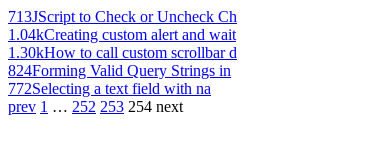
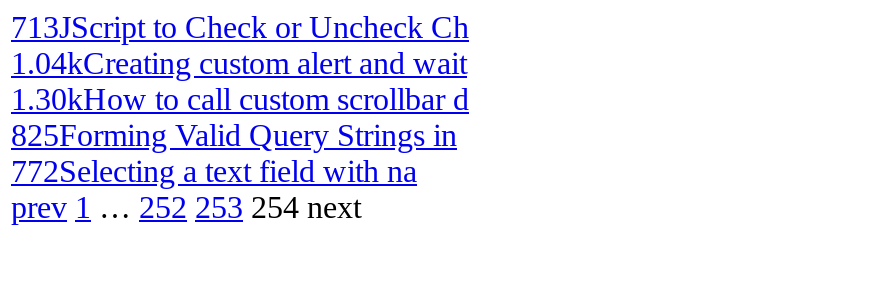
[8,62,231,79] 824Forming Valid Query Strings in -> [11,118,457,152] 825Forming Valid Query Strings in

